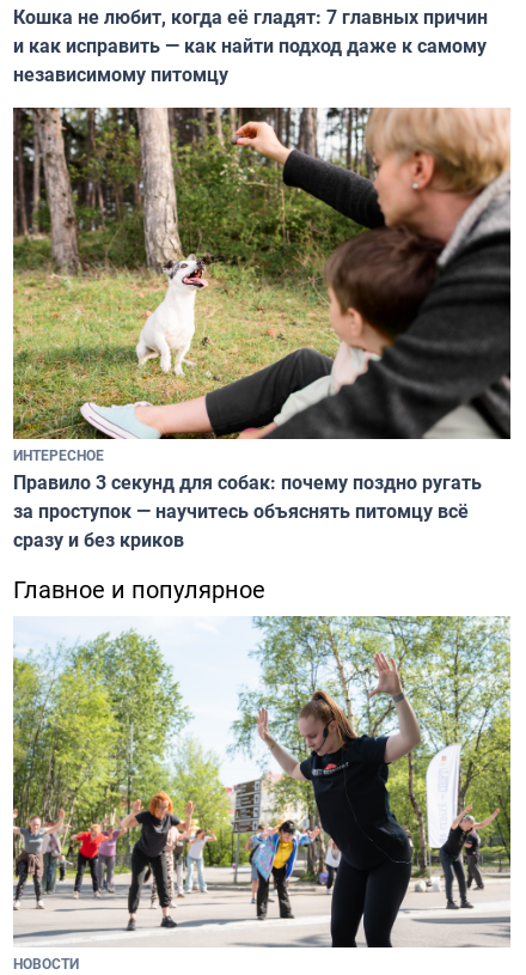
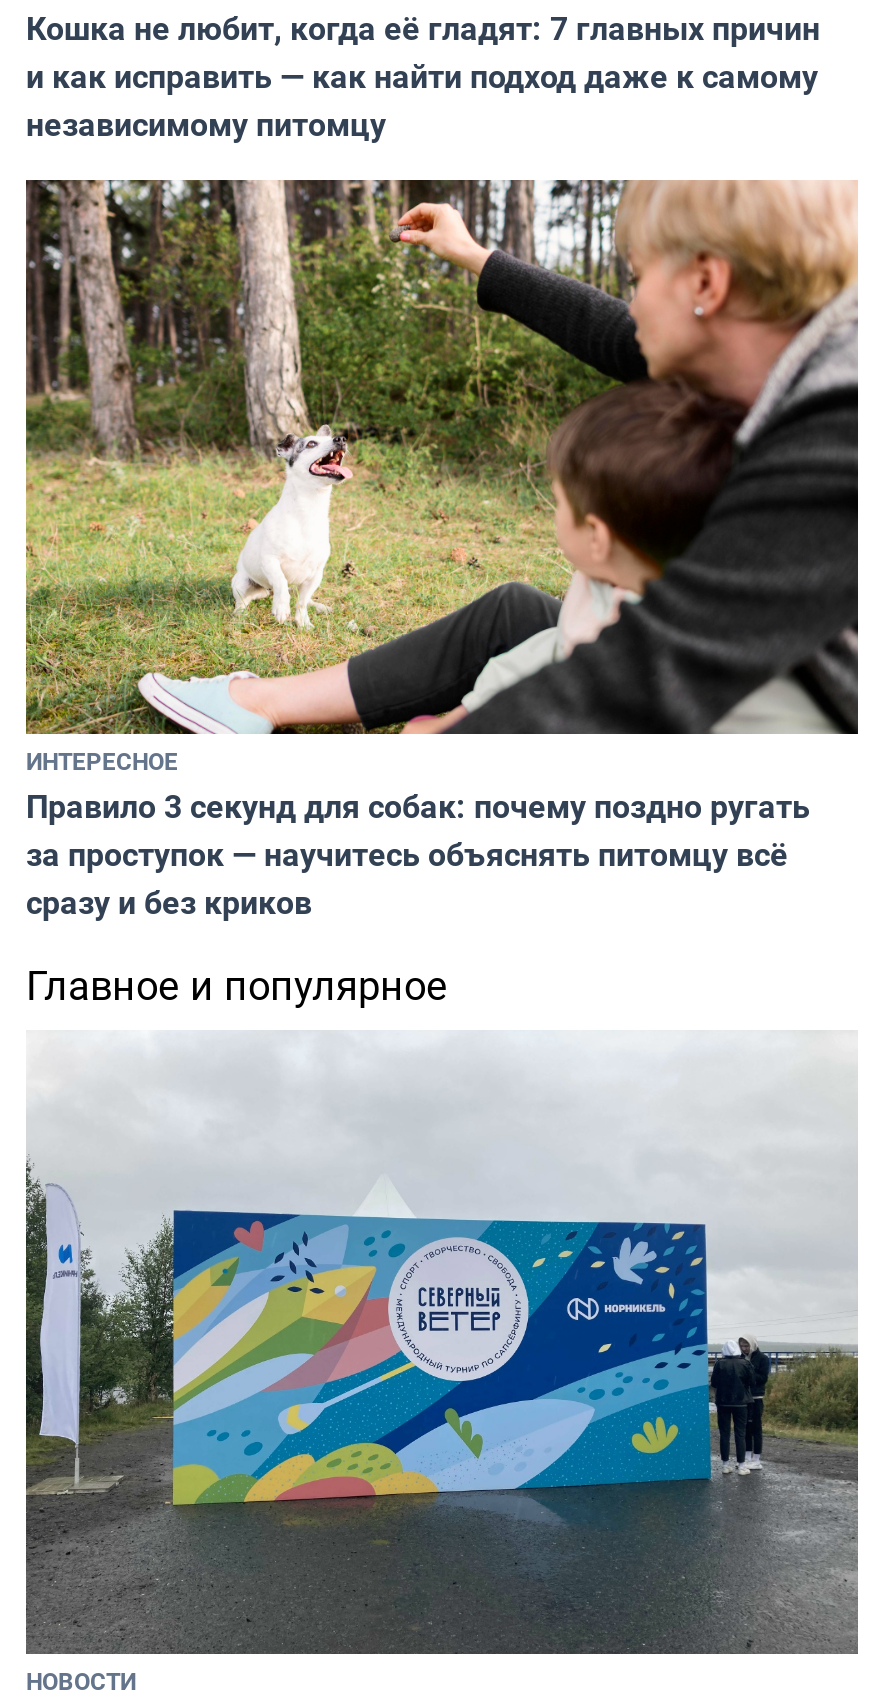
[12,616,510,949] [image] -> [24,1034,858,1654] [image]

